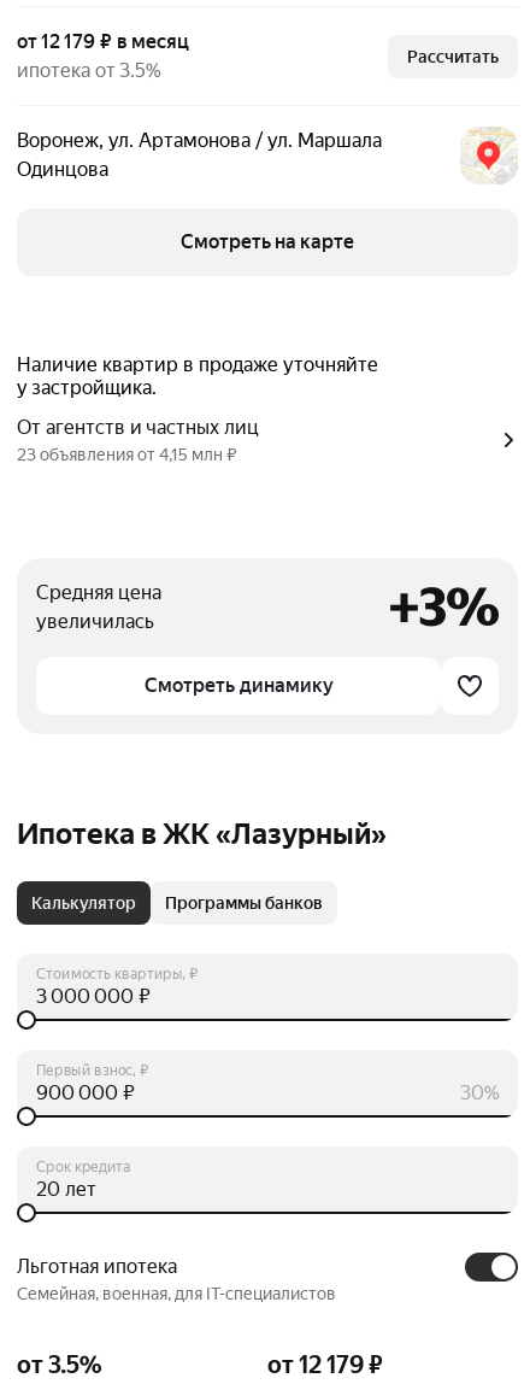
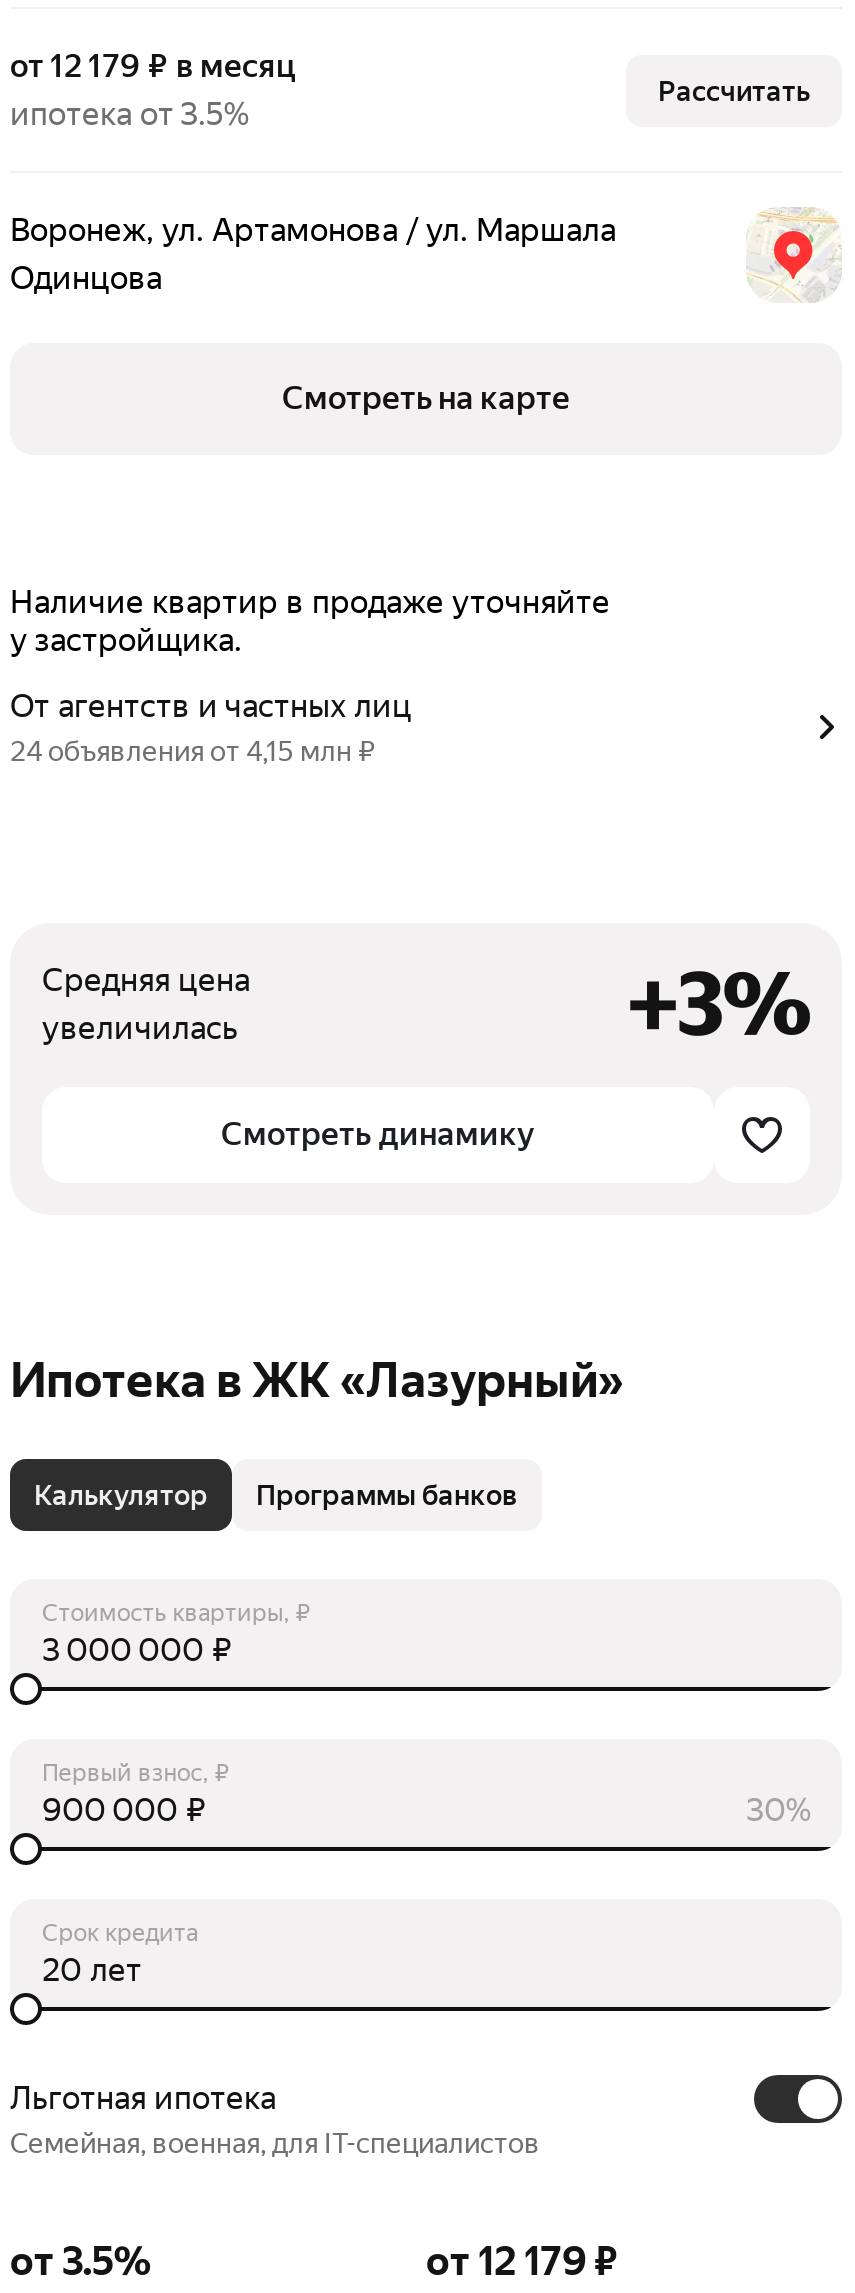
[17,445,237,464] 23 объявления от 4,15 млн ₽ -> [10,735,376,767] 24 объявления от 4,15 млн ₽

